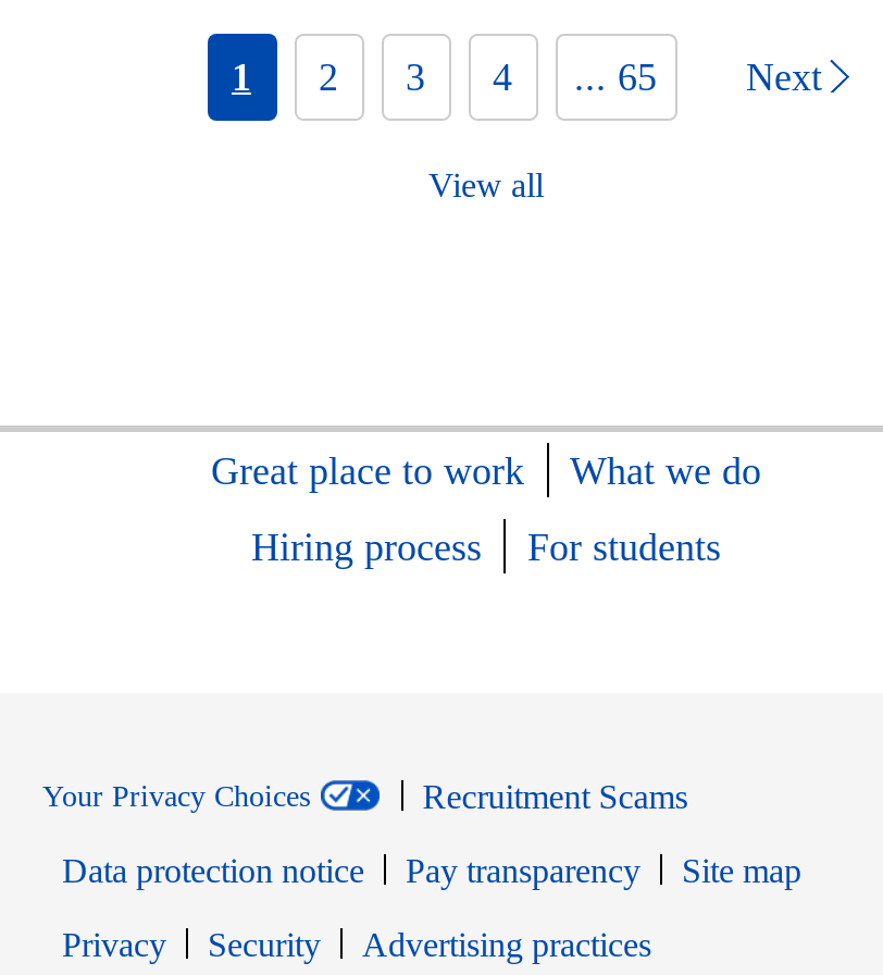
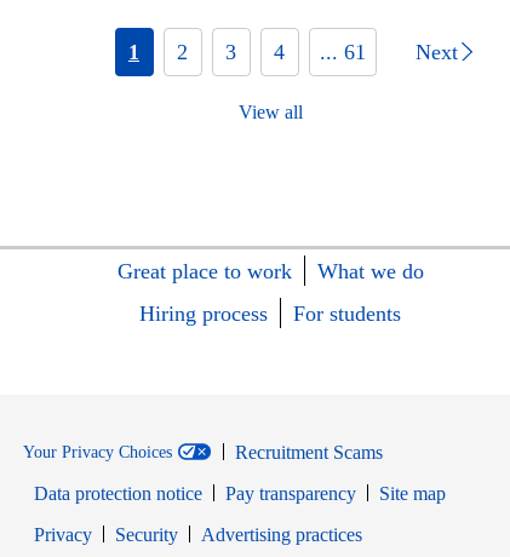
[232,54,657,98] 1 2 3 4 ... 65 -> [128,39,365,64] 1 2 3 4 ... 61

